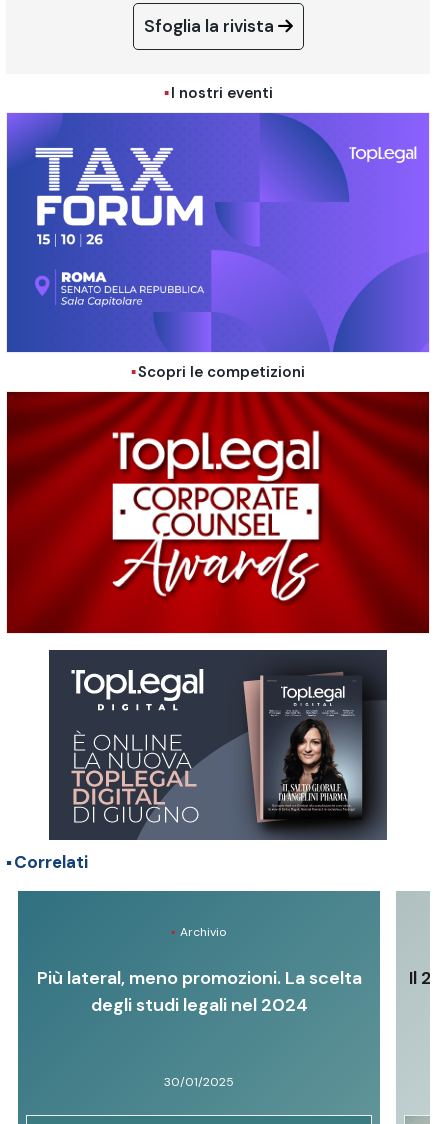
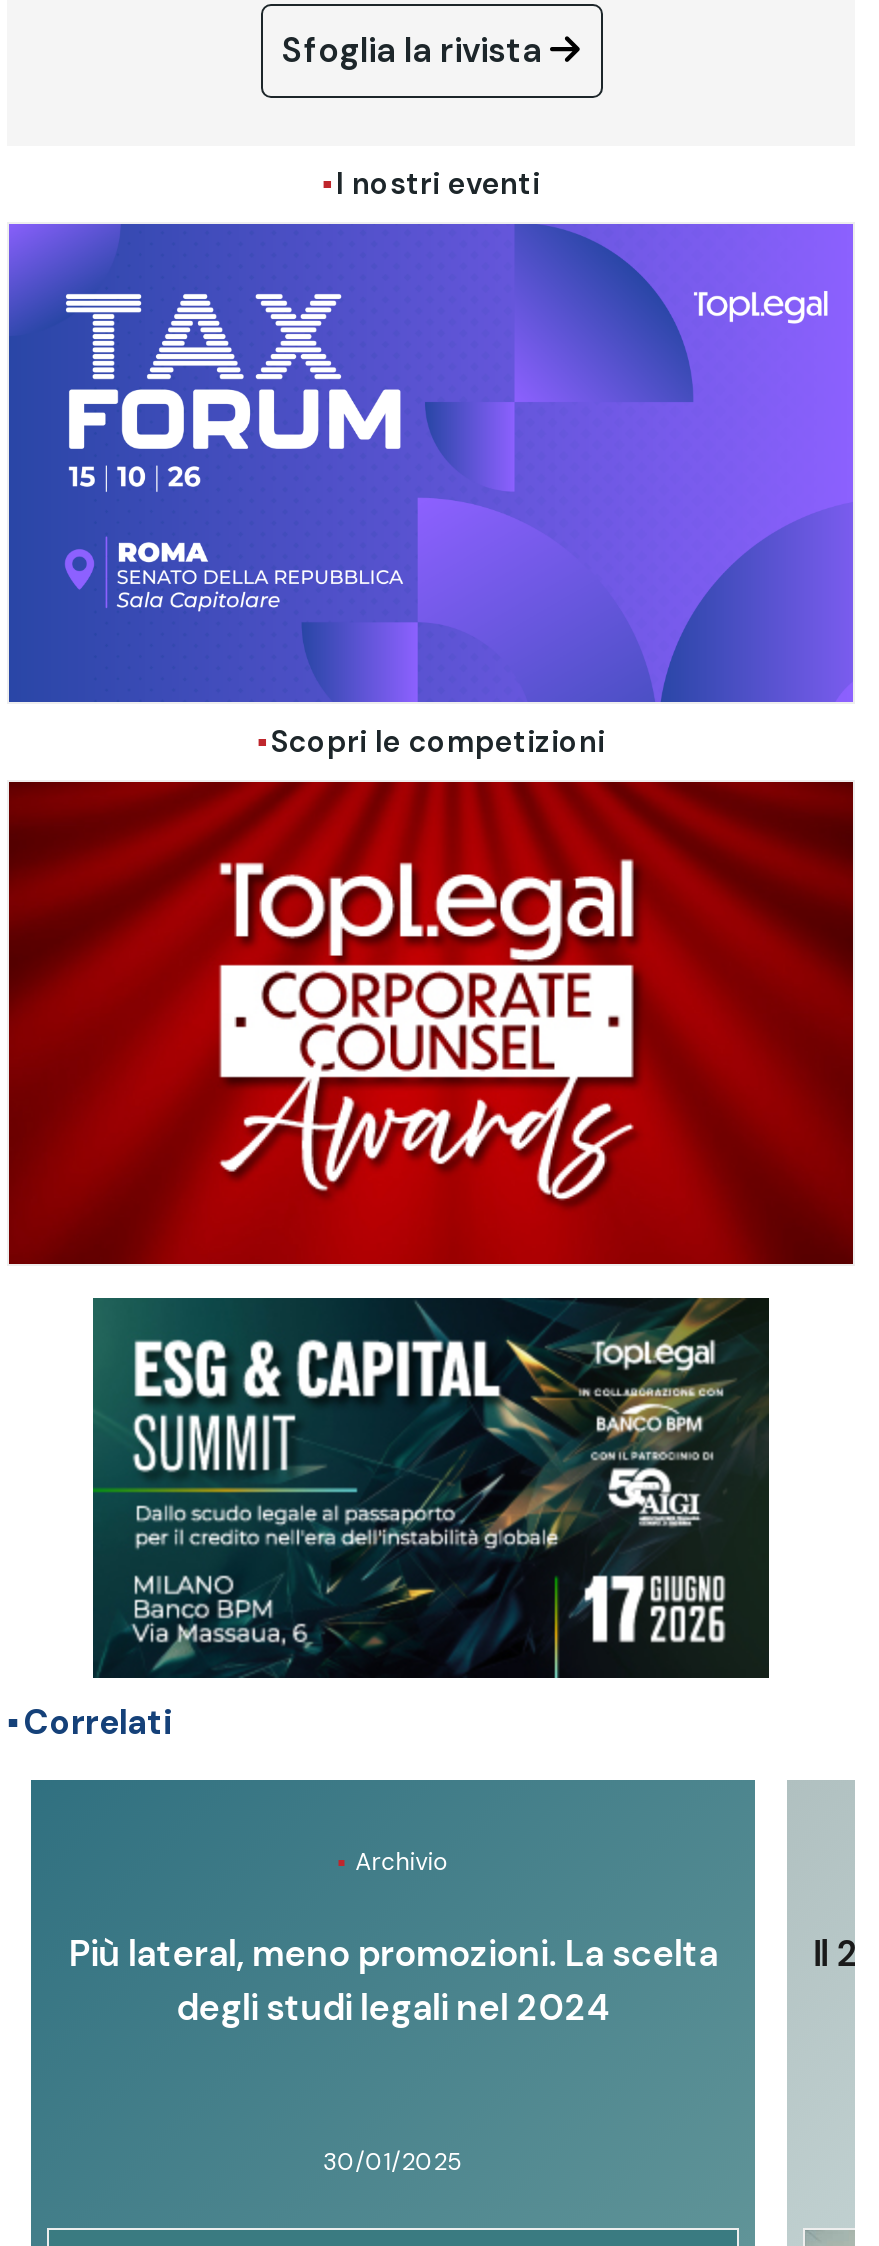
[49,650,387,841] [image] -> [93,1298,769,1680] [image]

